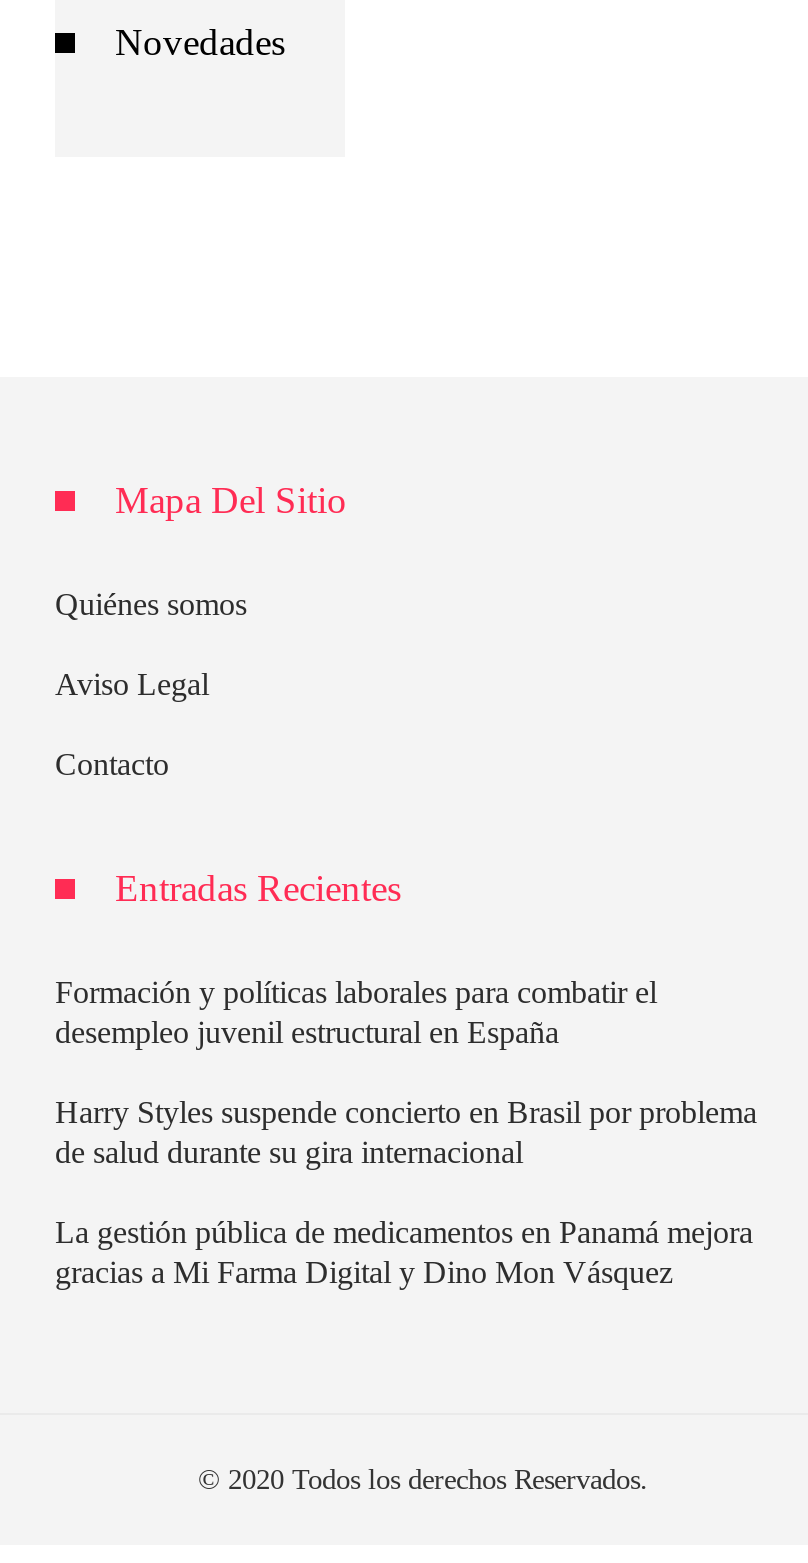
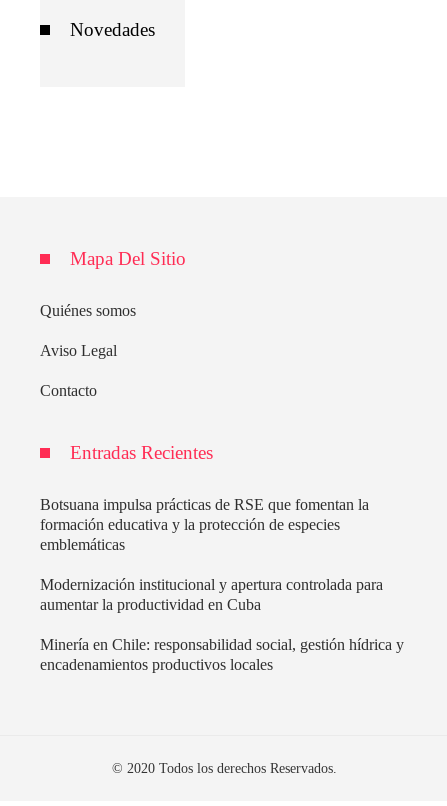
[55,976,657,1050] Formación y políticas laborales para combatir el | desempleo juvenil estructural en España -> [40,496,369,553] Botsuana impulsa prácticas de RSE que fomentan la | formación educativa y la protección de especies | emblemáticas
[55,1096,757,1170] Harry Styles suspende concierto en Brasil por problema | de salud durante su gira internacional -> [40,576,383,613] Modernización institucional y apertura controlada para | aumentar la productividad en Cuba
[55,1216,753,1290] La gestión pública de medicamentos en Panamá mejora | gracias a Mi Farma Digital y Dino Mon Vásquez -> [40,636,404,673] Minería en Chile: responsabilidad social, gestión hídrica y | encadenamientos productivos locales

